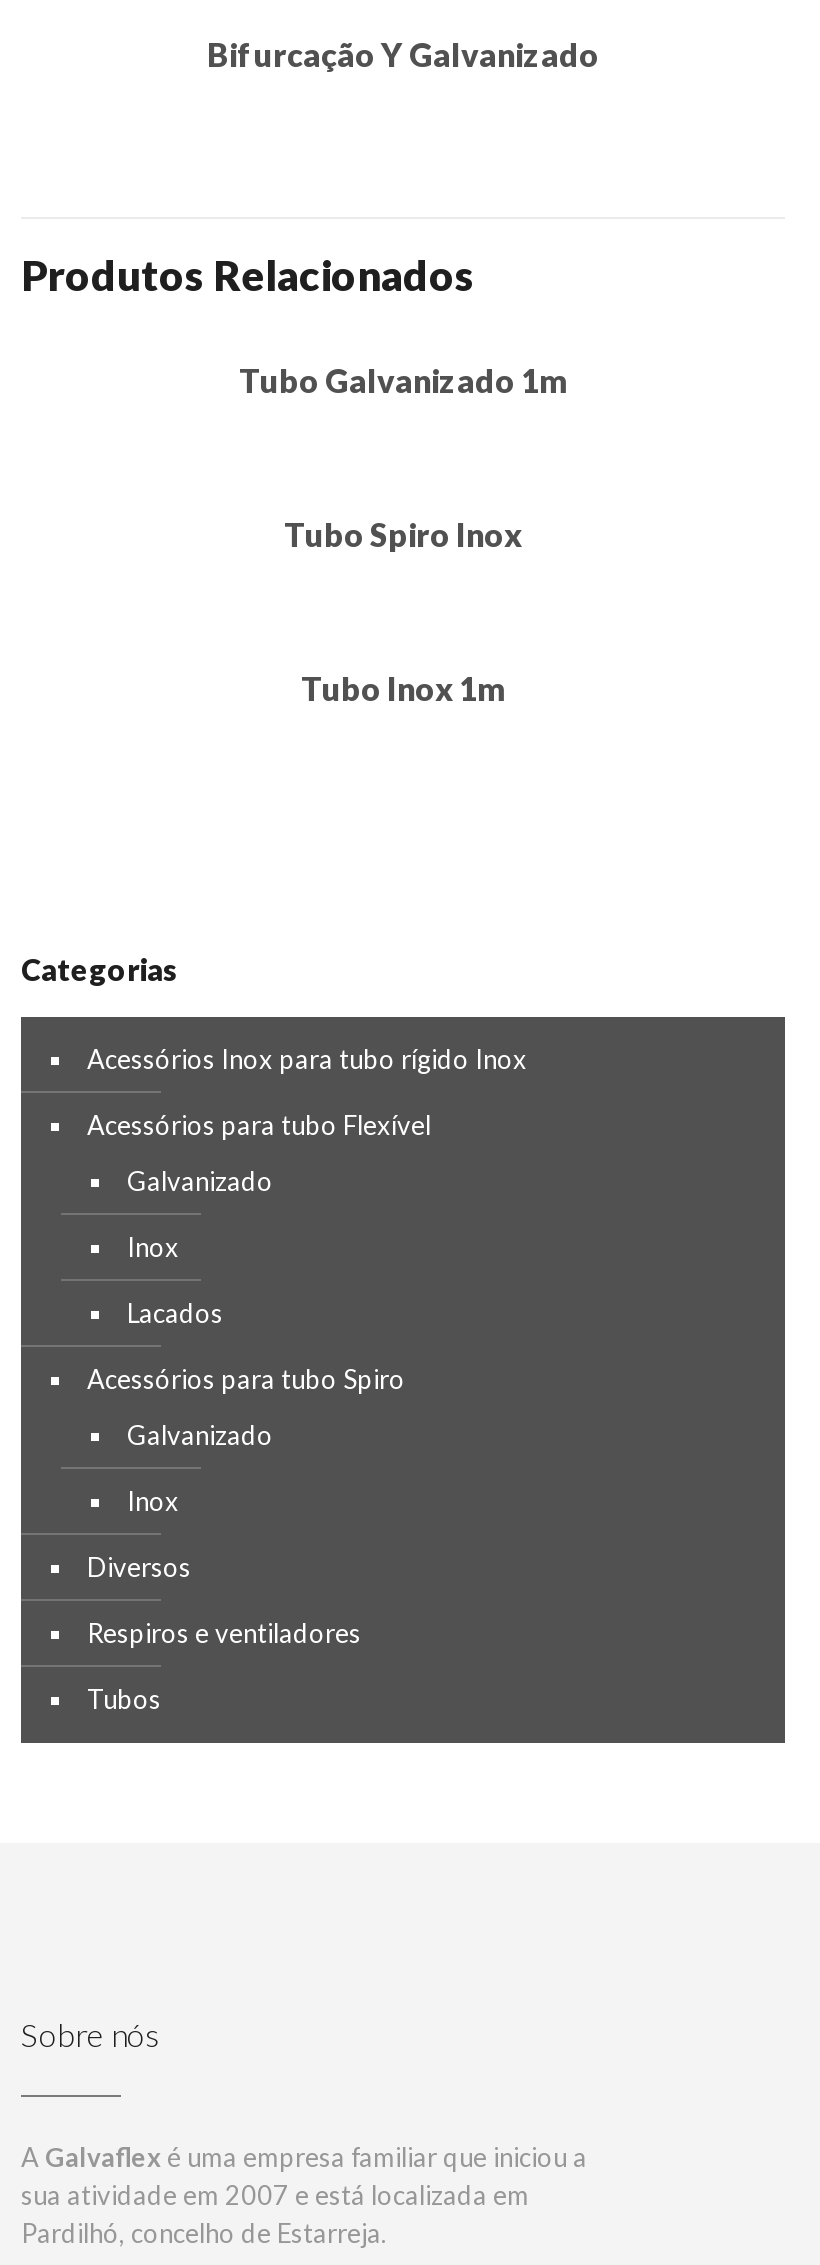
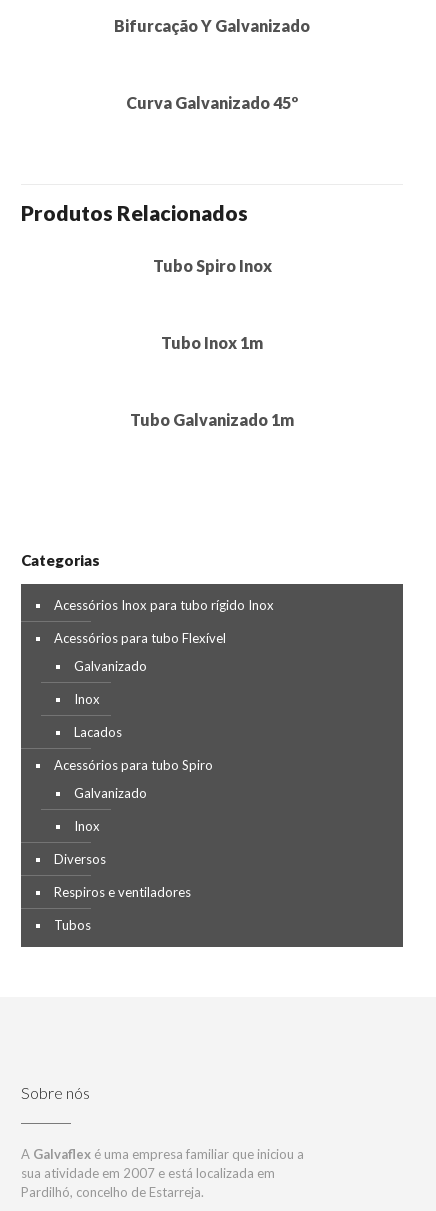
none -> [126,93,298,112] Curva Galvanizado 45º
moved [239,361,567,399] -> [130,410,294,429]: Tubo Galvanizado 1m

